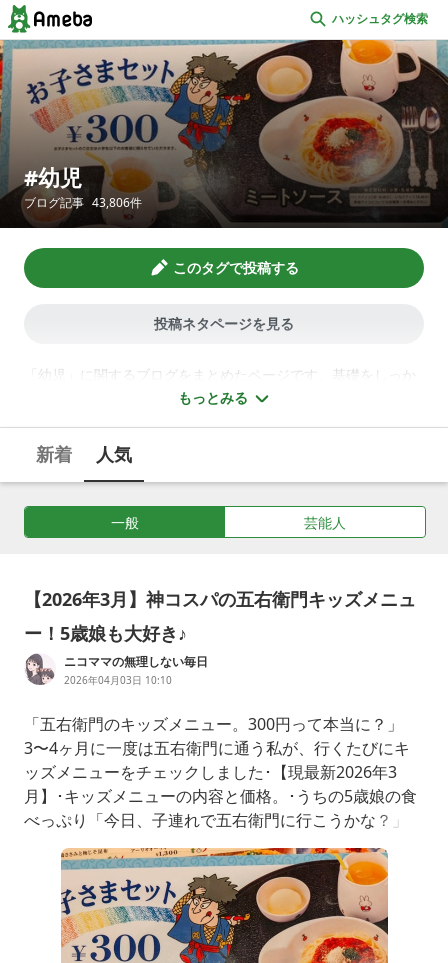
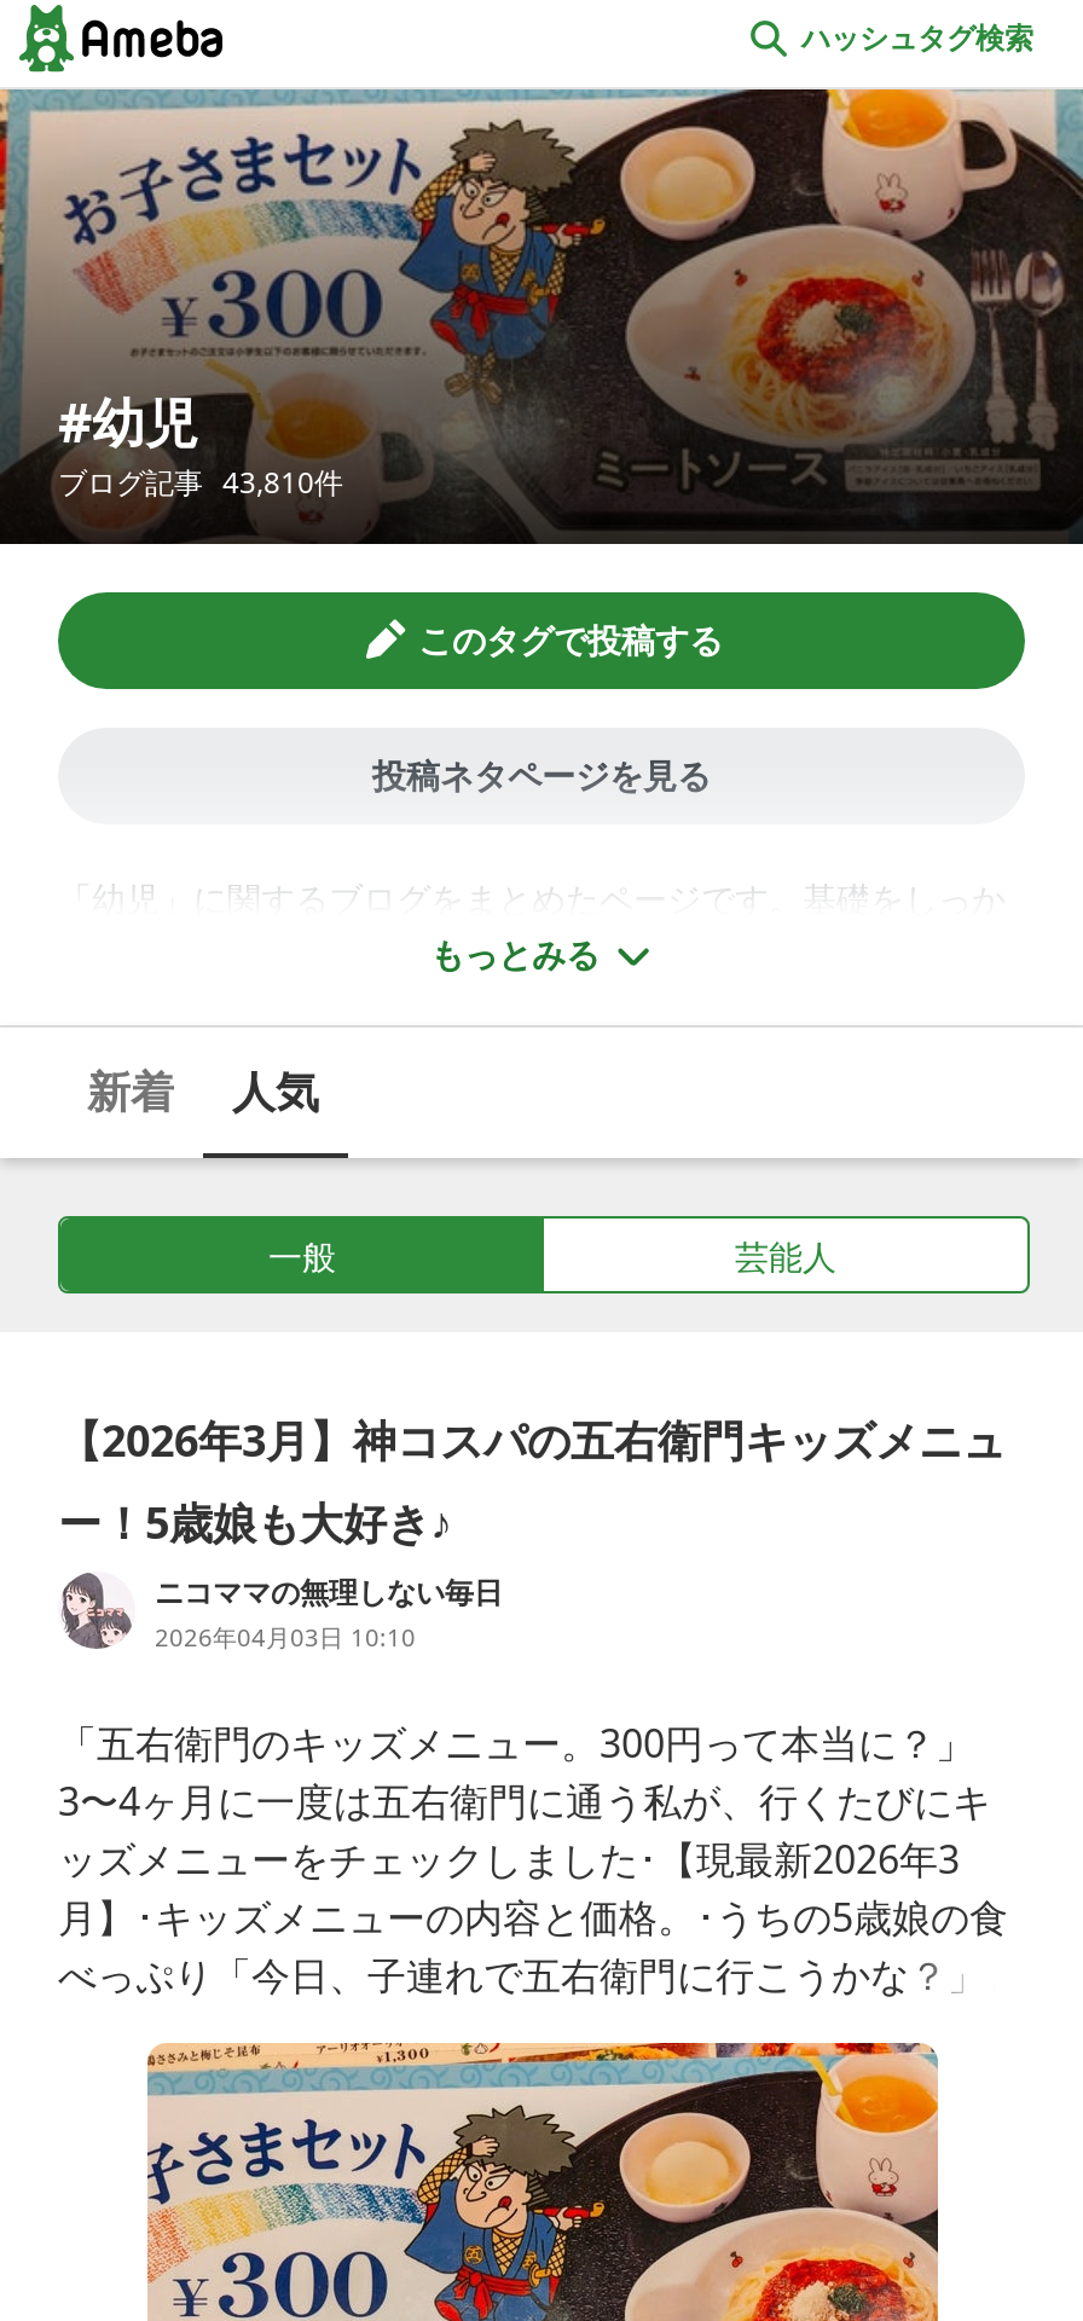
[24,194,142,211] ブログ記事 43,806件 -> [58,462,343,503] ブログ記事 43,810件

